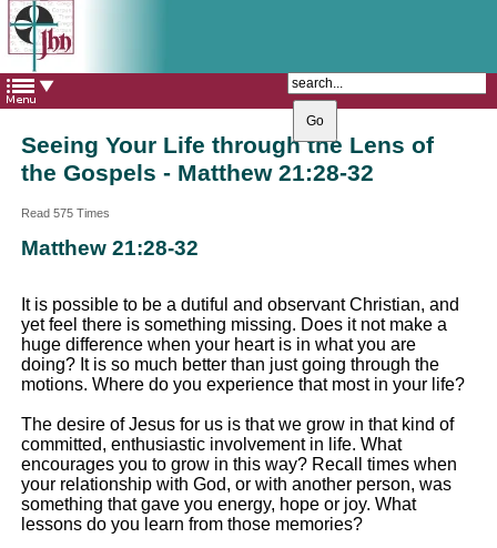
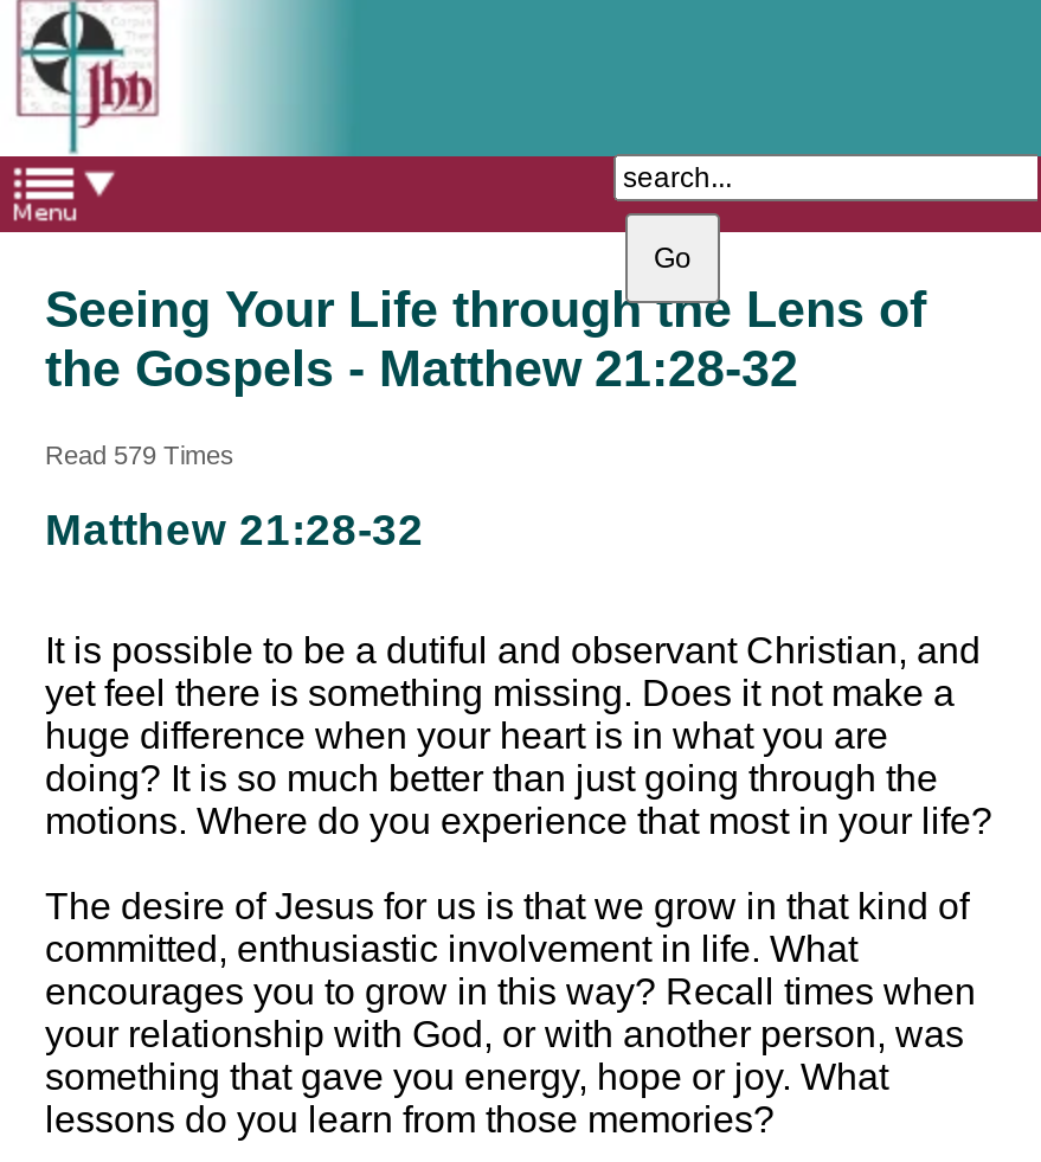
[21,206,110,220] Read 575 Times -> [45,441,234,469] Read 579 Times

